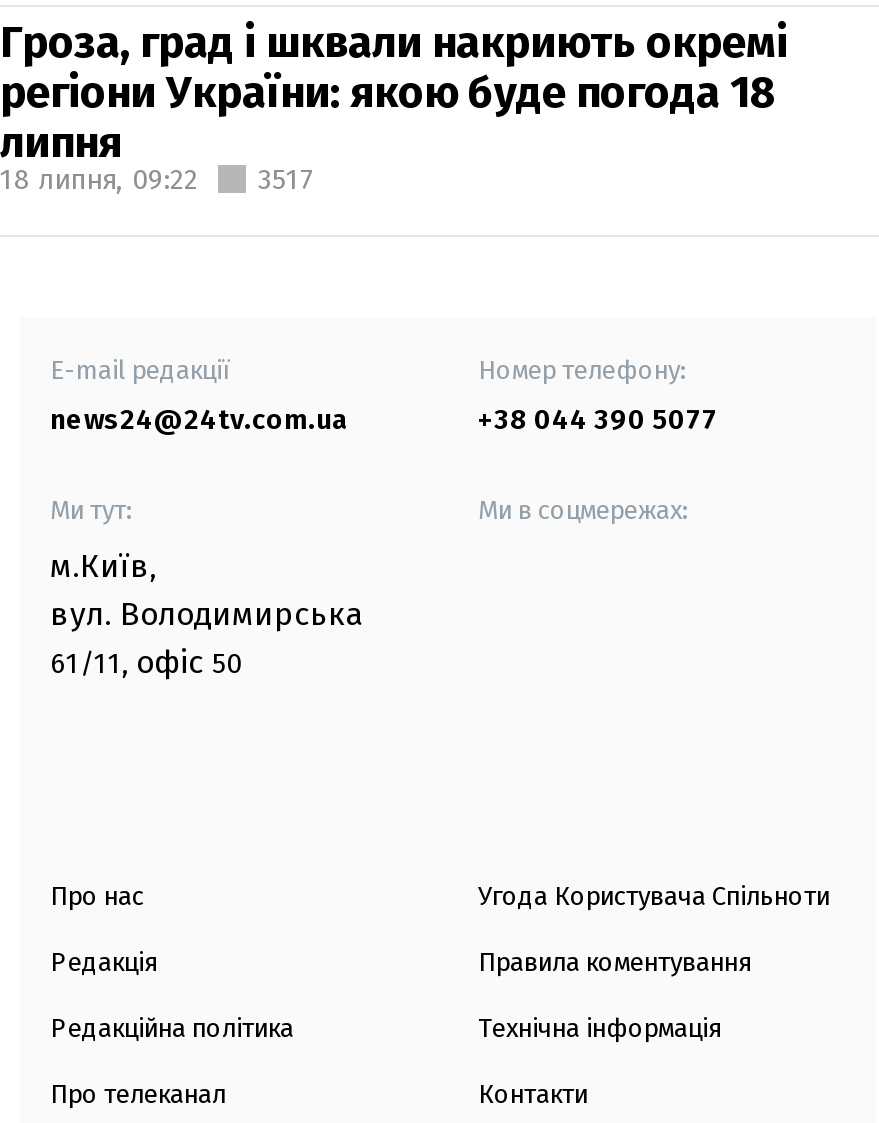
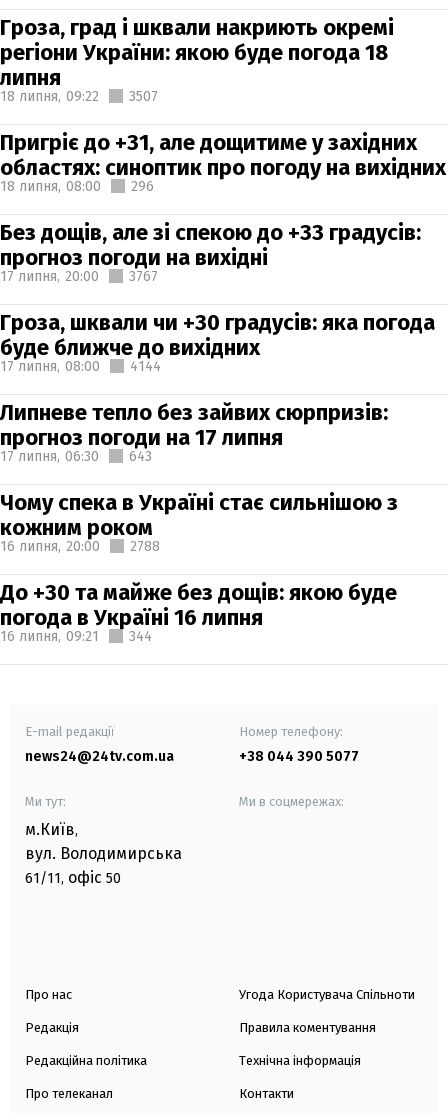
[258,162,314,196] 3517 -> [0,87,446,644] 3507 | Пригріє до +31, але дощитиме у західних | областях: синоптик про погоду на вихідних | 18 липня, 08:00 | 296 | Без дощів, але зі спекою до +33 градусів: | прогноз погоди на вихідні | 17 липня, 20:00 | 3767 | Гроза, шквали чи +30 градусів: яка погода | буде ближче до вихідних | 17 липня, 08:00 | 4144 | Липневе тепло без зайвих сюрпризів: | прогноз погоди на 17 липня | 17 липня, 06:30 | 643 | Чому спека в Україні стає сильнішою з | кожним роком | 16 липня, 20:00 | 2788 | До +30 та майже без дощів: якою буде | погода в Україні 16 липня | 16 липня, 09:21 | 344

